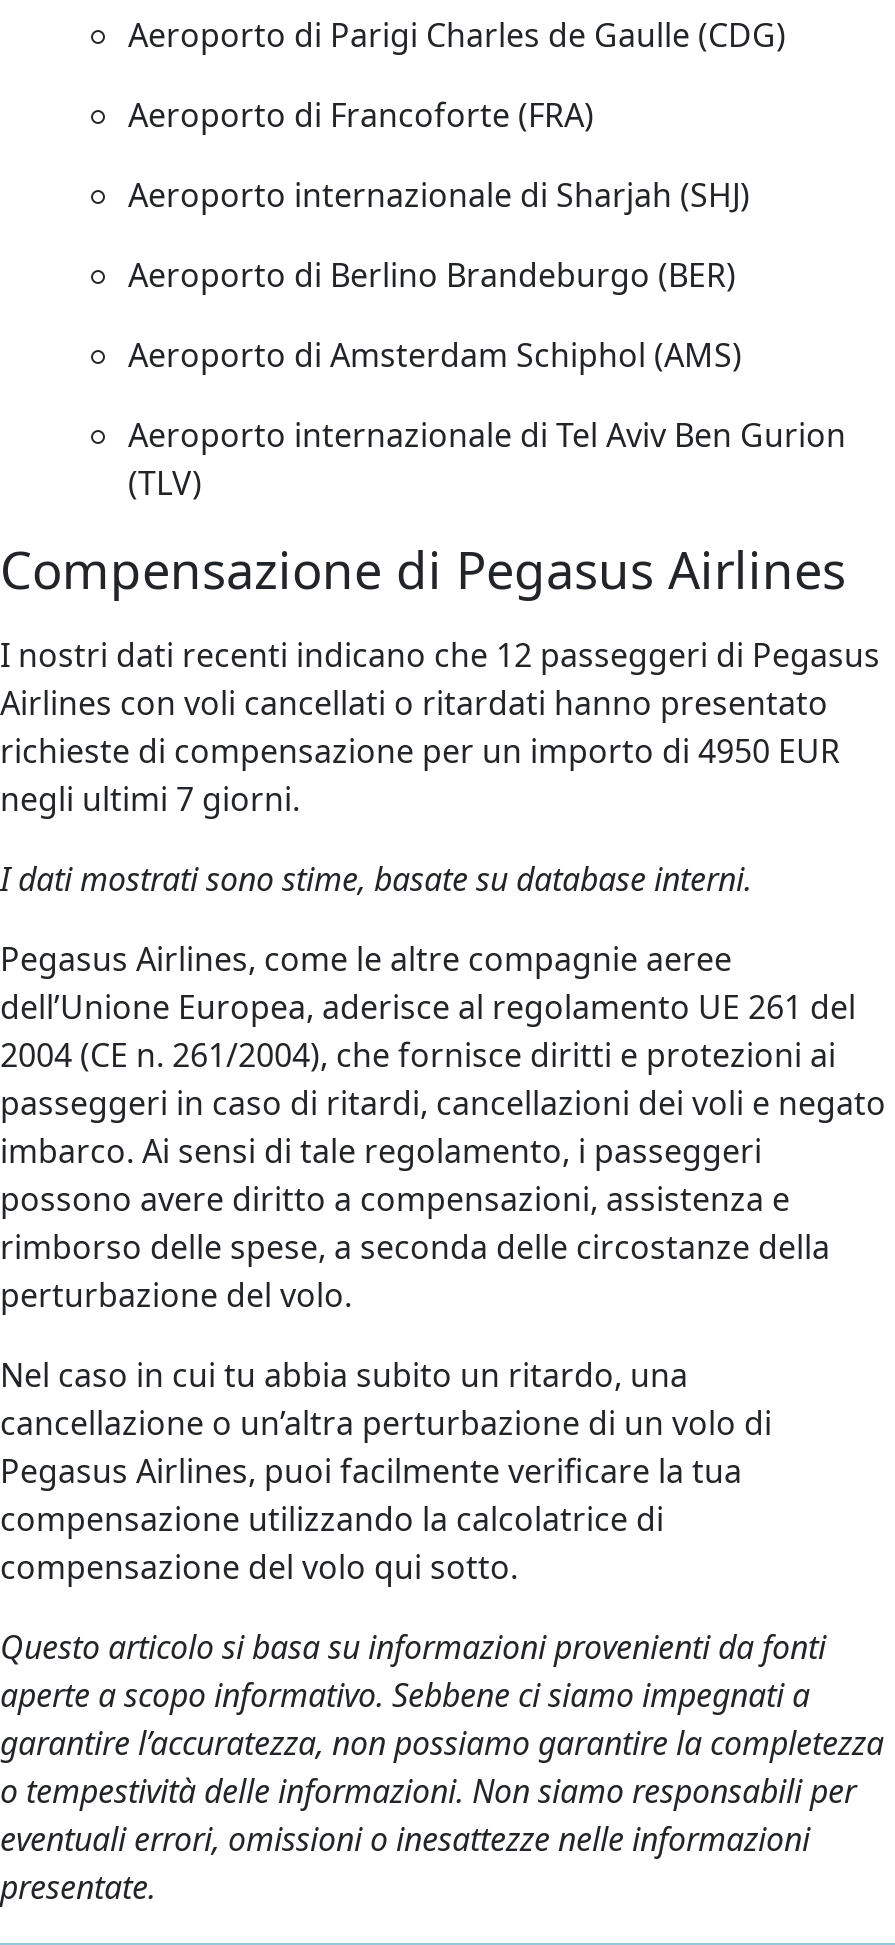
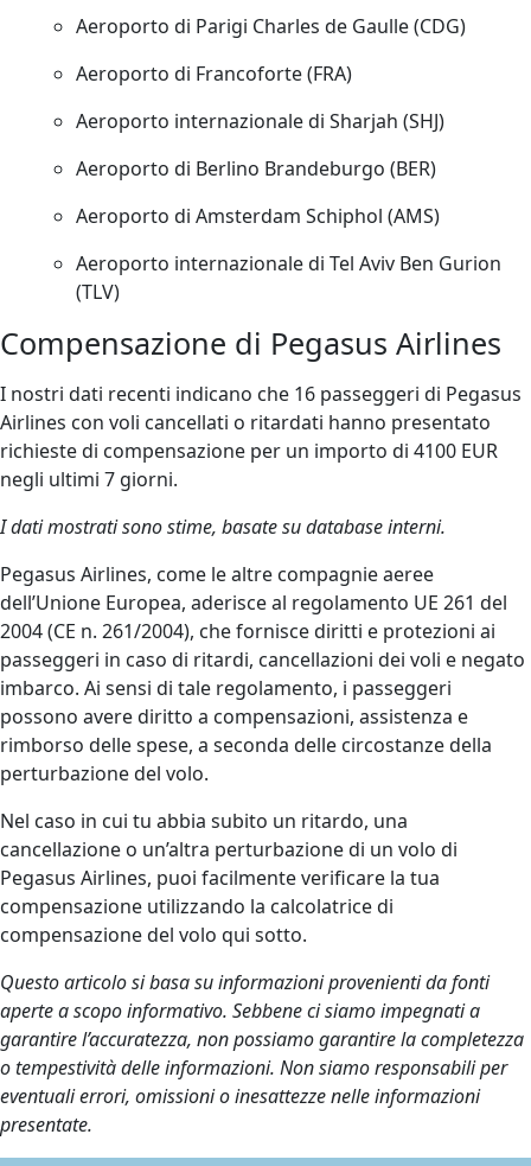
[0,633,880,677] I nostri dati recenti indicano che 12 passeggeri di Pegasus -> [0,381,522,407] I nostri dati recenti indicano che 16 passeggeri di Pegasus
[0,729,840,773] richieste di compensazione per un importo di 4950 EUR -> [0,438,498,464] richieste di compensazione per un importo di 4100 EUR

